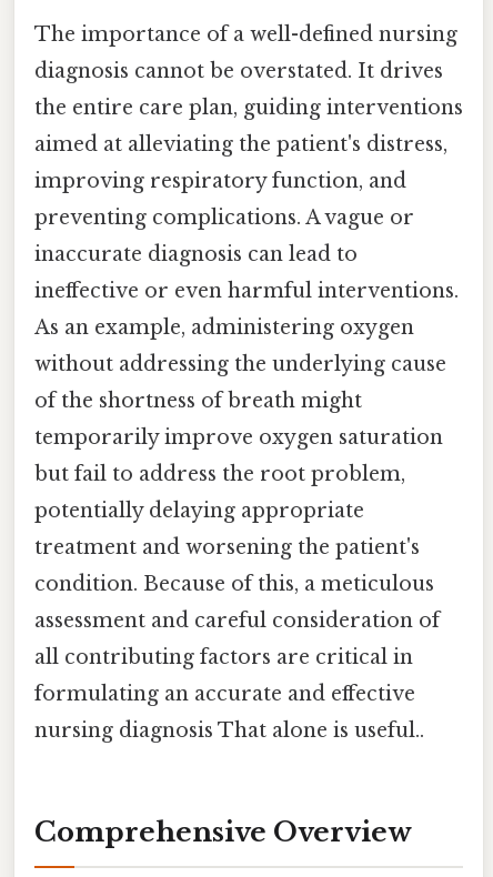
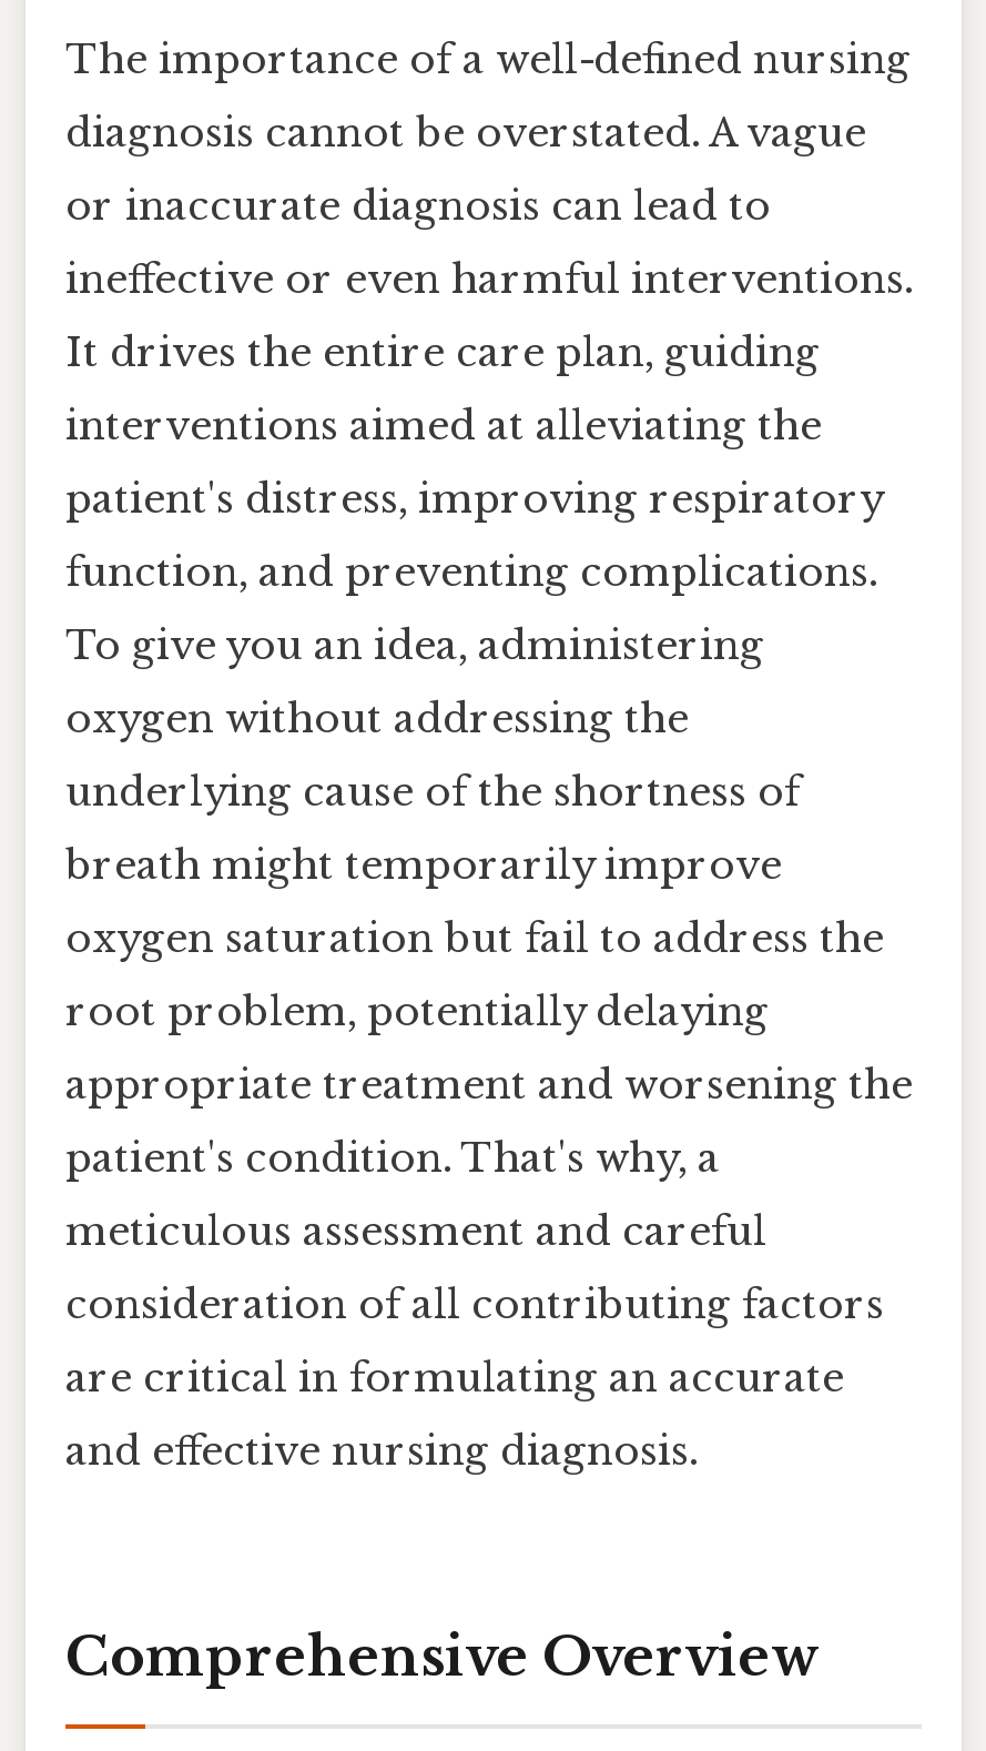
[34,58,463,266] diagnosis cannot be overstated. It drives | the entire care plan, guiding interventions | aimed at alleviating the patient's distress, | improving respiratory function, and | preventing complications. A vague or | inaccurate diagnosis can lead to -> [65,110,866,232] diagnosis cannot be overstated. A vague | or inaccurate diagnosis can lead to
moved [34,278,459,303] -> [65,257,913,305]: ineffective or even harmful interventions.
[34,315,446,742] As an example, administering oxygen | without addressing the underlying cause | of the shortness of breath might | temporarily improve oxygen saturation | but fail to address the root problem, | potentially delaying appropriate | treatment and worsening the patient's | condition. Because of this, a meticulous | assessment and careful consideration of | all contributing factors are critical in | formulating an accurate and effective | nursing diagnosis That alone is useful.. -> [65,330,913,1477] It drives the entire care plan, guiding | interventions aimed at alleviating the | patient's distress, improving respiratory | function, and preventing complications. | To give you an idea, administering | oxygen without addressing the | underlying cause of the shortness of | breath might temporarily improve | oxygen saturation but fail to address the | root problem, potentially delaying | appropriate treatment and worsening the | patient's condition. That's why, a | meticulous assessment and careful | consideration of all contributing factors | are critical in formulating an accurate | and effective nursing diagnosis.

